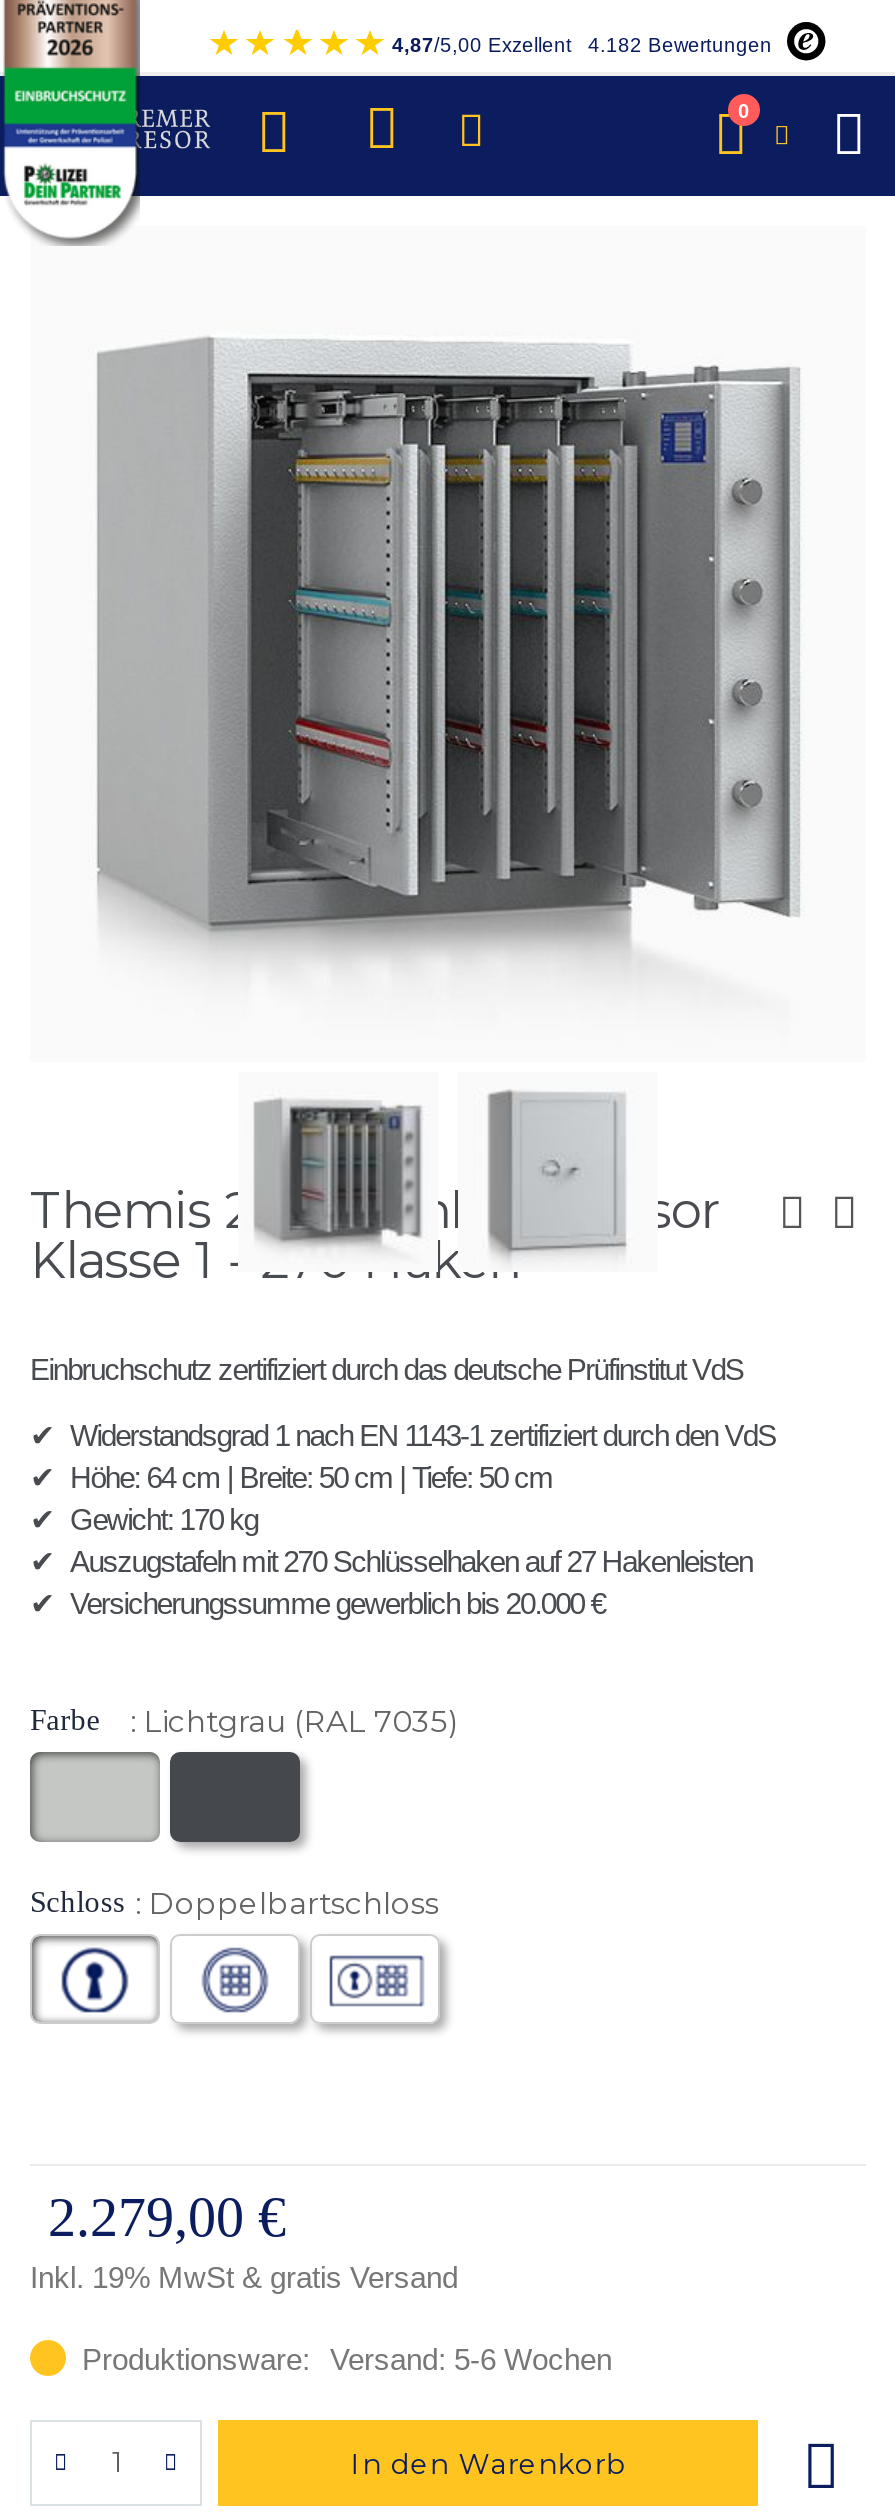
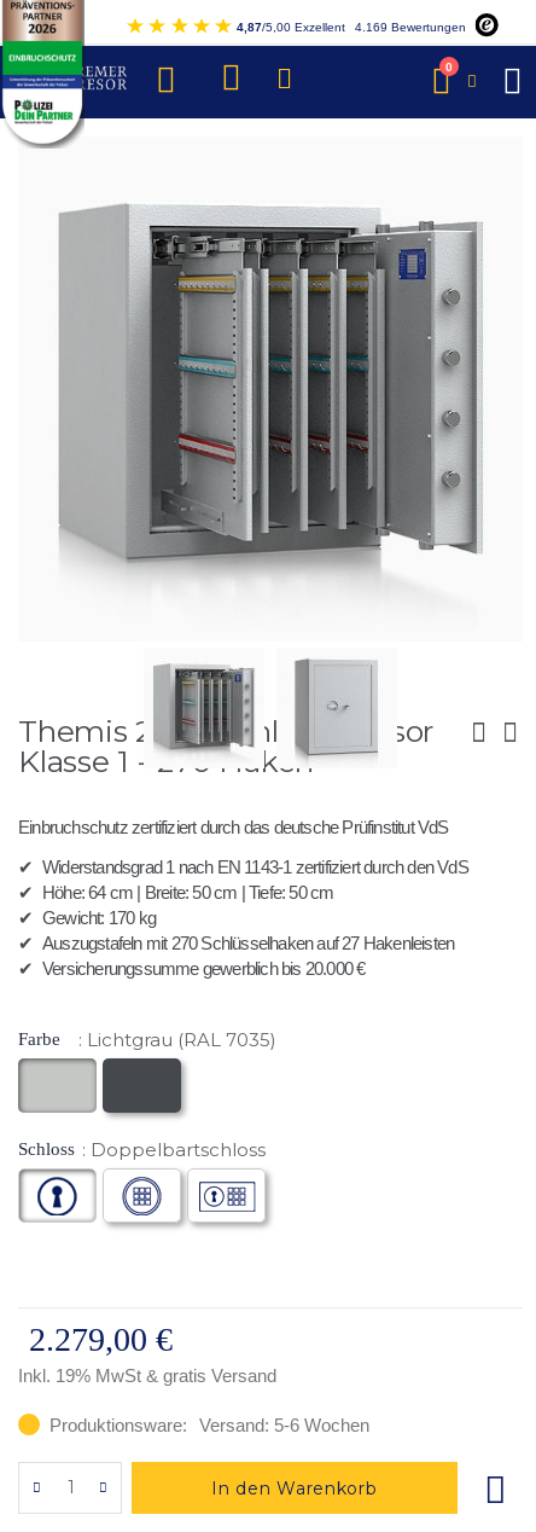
[392,33,772,55] 4,87/5,00 Exzellent 4.182 Bewertungen -> [237,20,466,33] 4,87/5,00 Exzellent 4.169 Bewertungen

